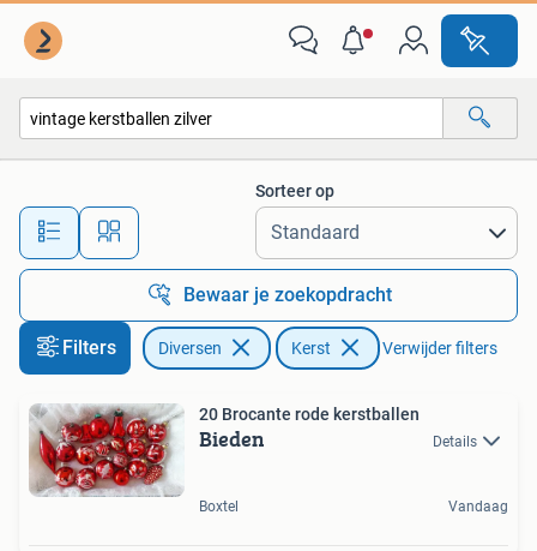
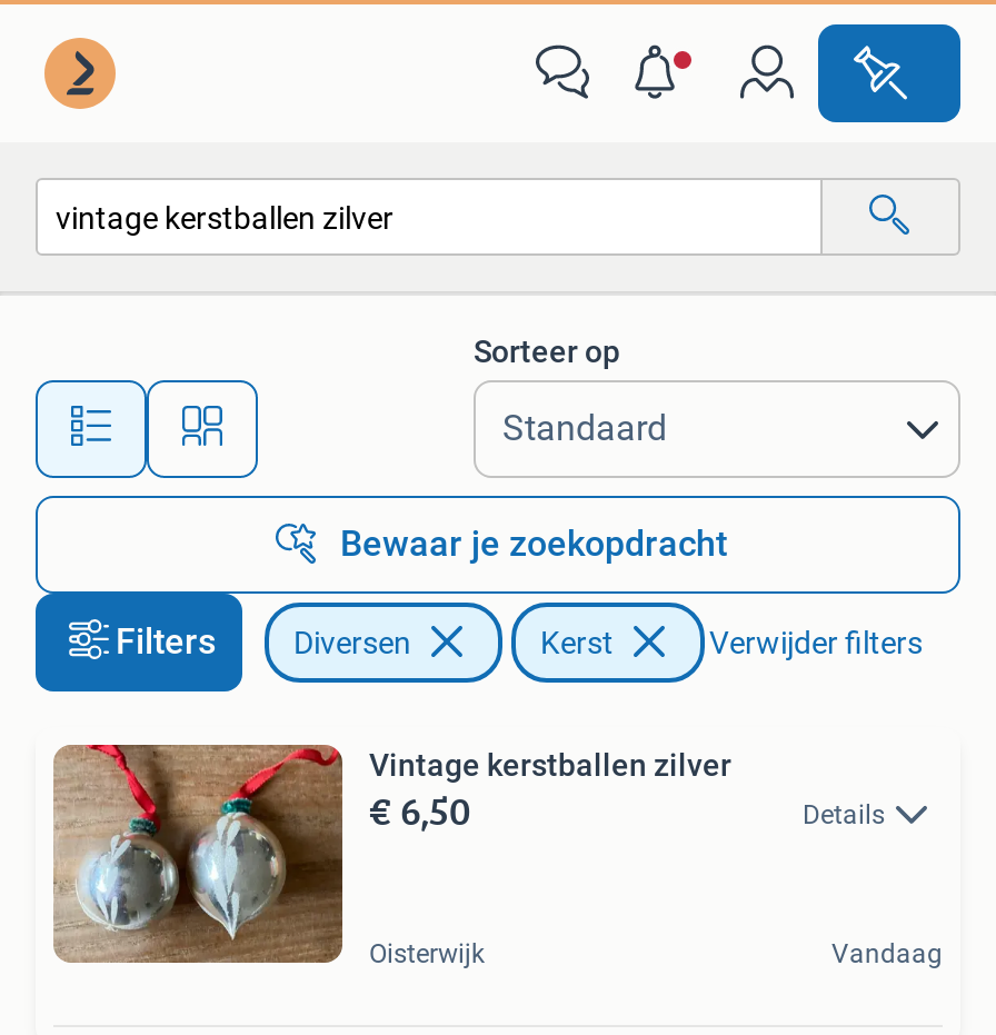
[30,403,420,513] [image] | 20 Brocante rode kerstballen | Bieden -> [51,743,731,965] [image] | Vintage kerstballen zilver | € 6,50
[199,499,239,515] Boxtel -> [369,938,485,969] Oisterwijk

